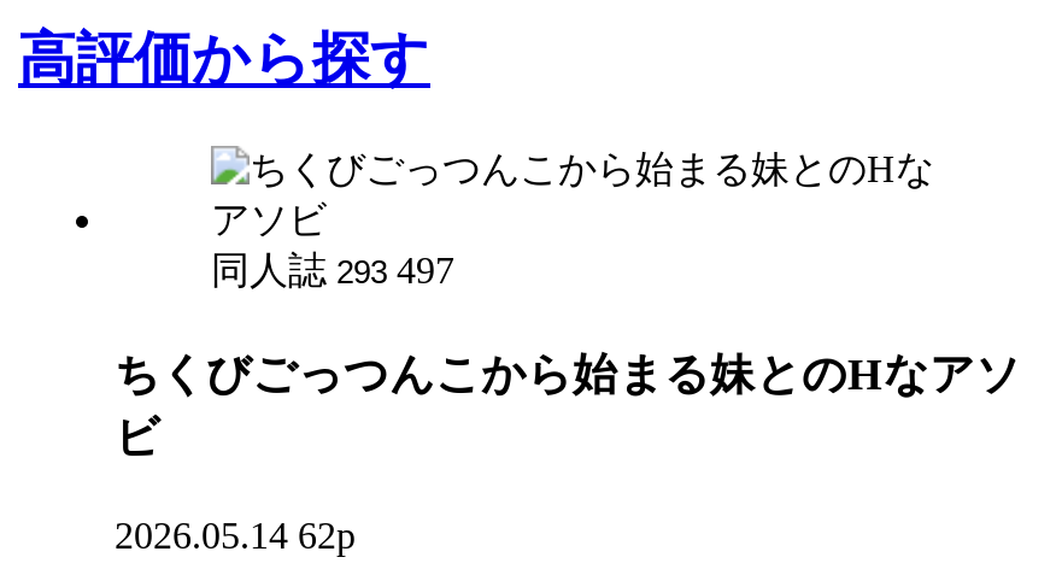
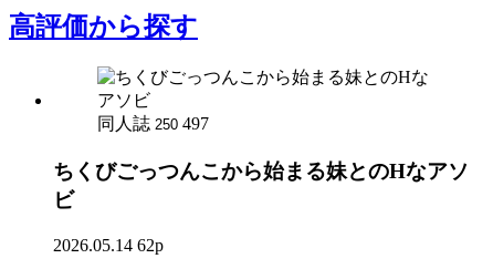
[211,250,454,291] 同人誌 293 497 -> [97,114,209,133] 同人誌 250 497

